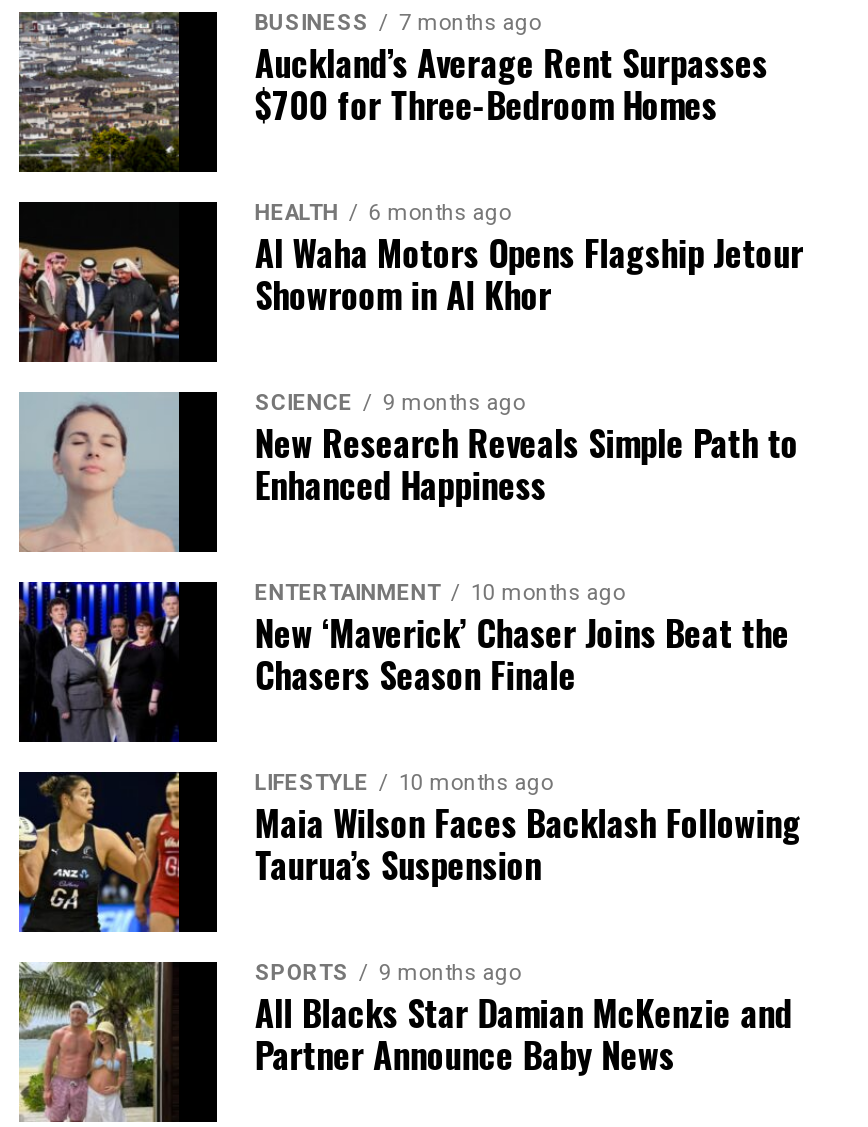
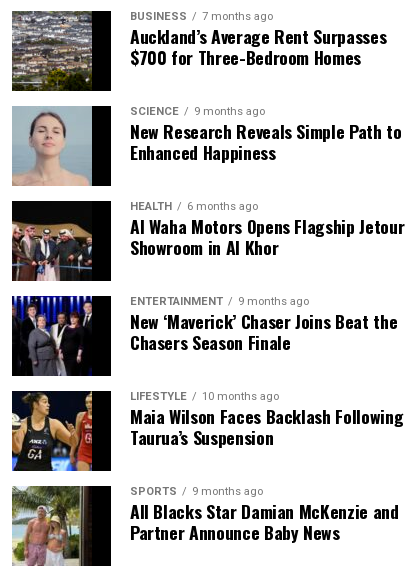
moved [19,200,803,362] -> [11,200,404,281]: [image] | HEALTH | 6 months ago | Al Waha Motors Opens Flagship Jetour | Showroom in Al Khor
moved [19,390,798,554] -> [12,105,401,187]: [image] | SCIENCE | 9 months ago | New Research Reveals Simple Path to | Enhanced Happiness
[255,580,625,606] ENTERTAINMENT 10 months ago -> [130,295,309,308] ENTERTAINMENT 9 months ago

